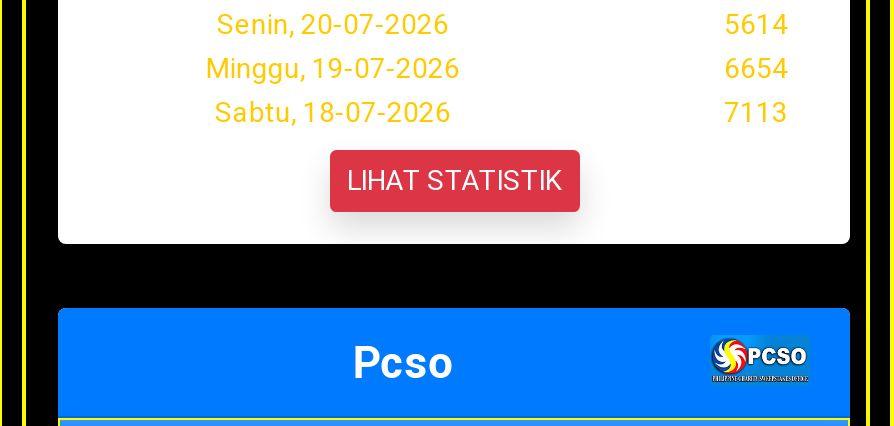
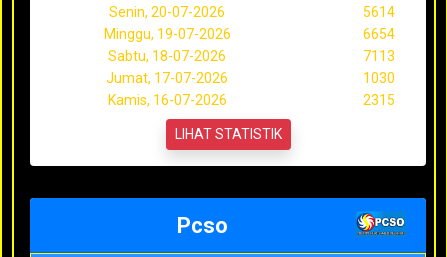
none -> [106,70,395,108] Jumat, 17-07-2026 | 1030 | Kamis, 16-07-2026 | 2315

